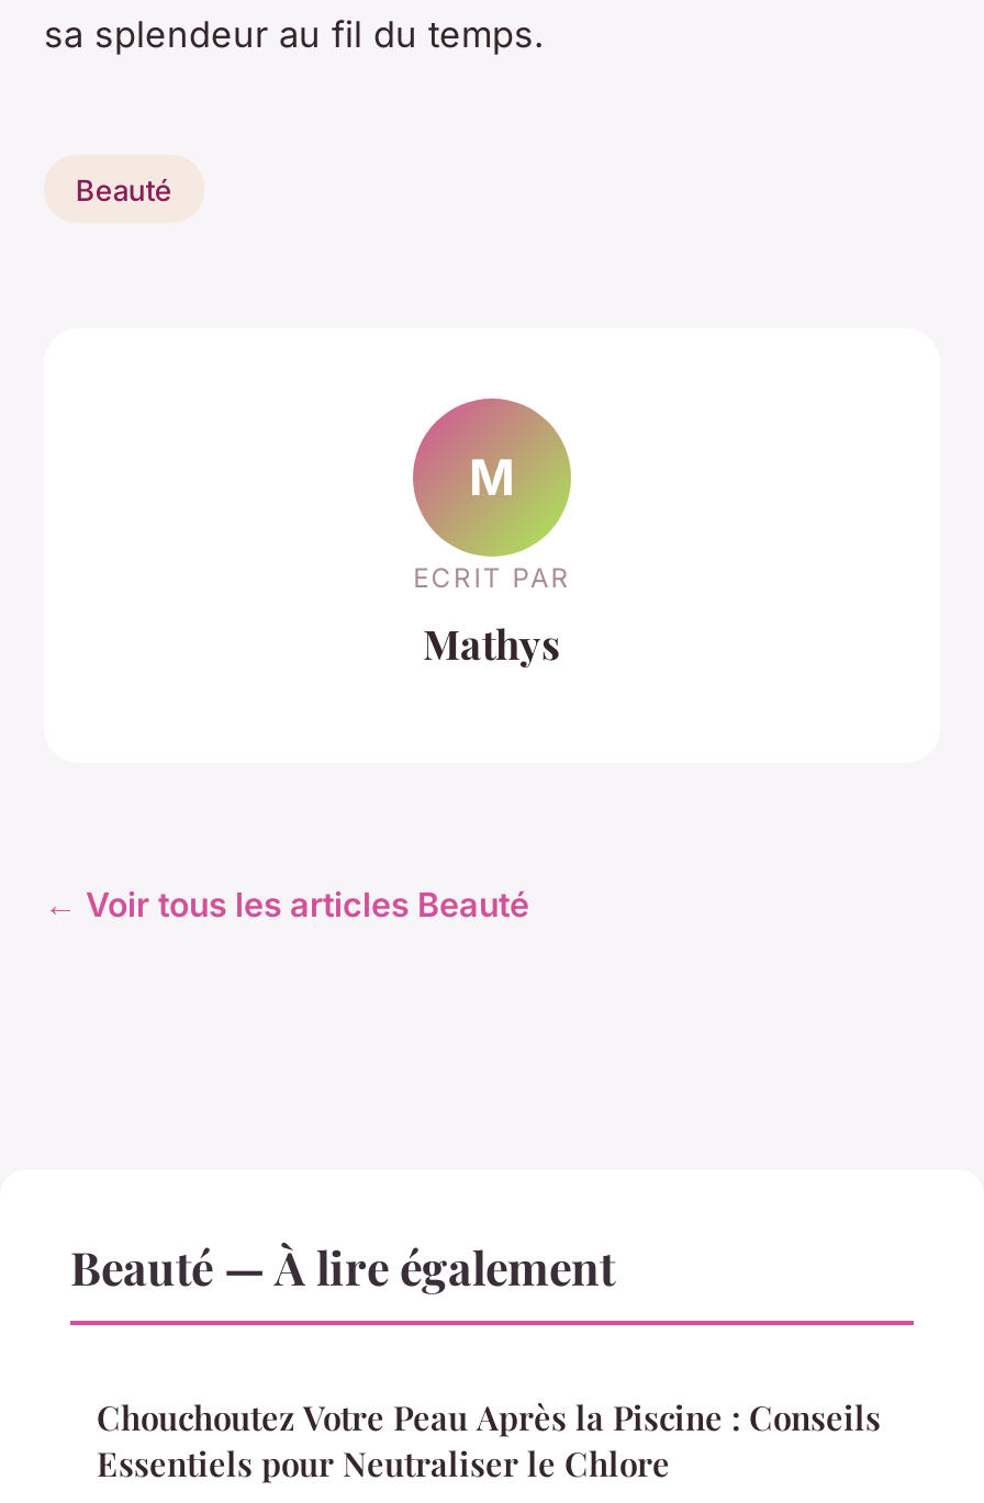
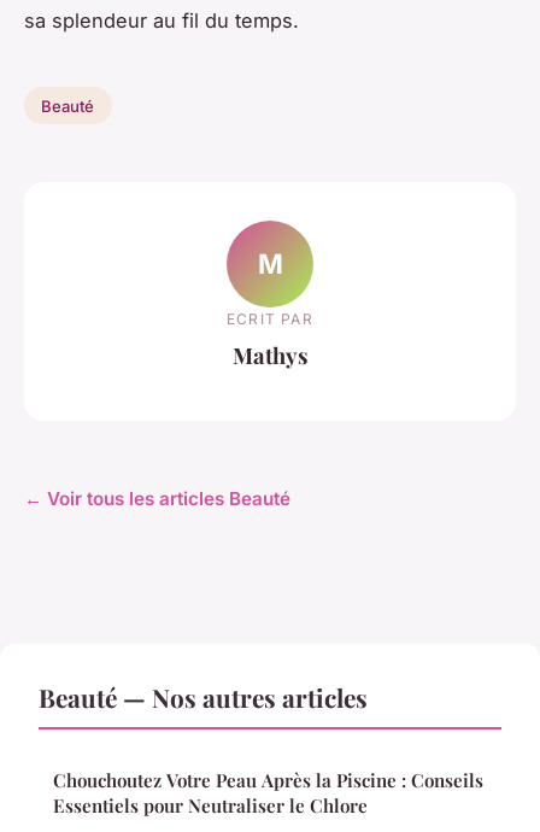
[70,1234,615,1296] Beauté — À lire également -> [39,680,368,713] Beauté — Nos autres articles

